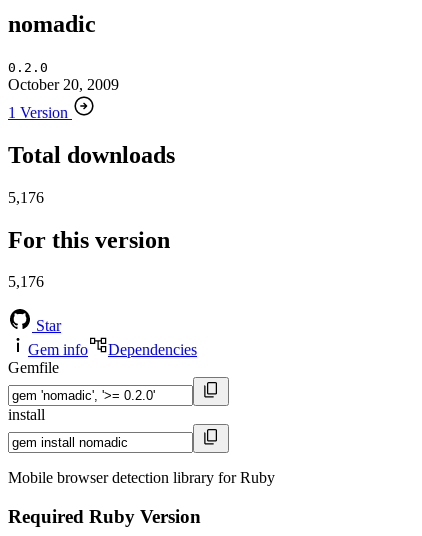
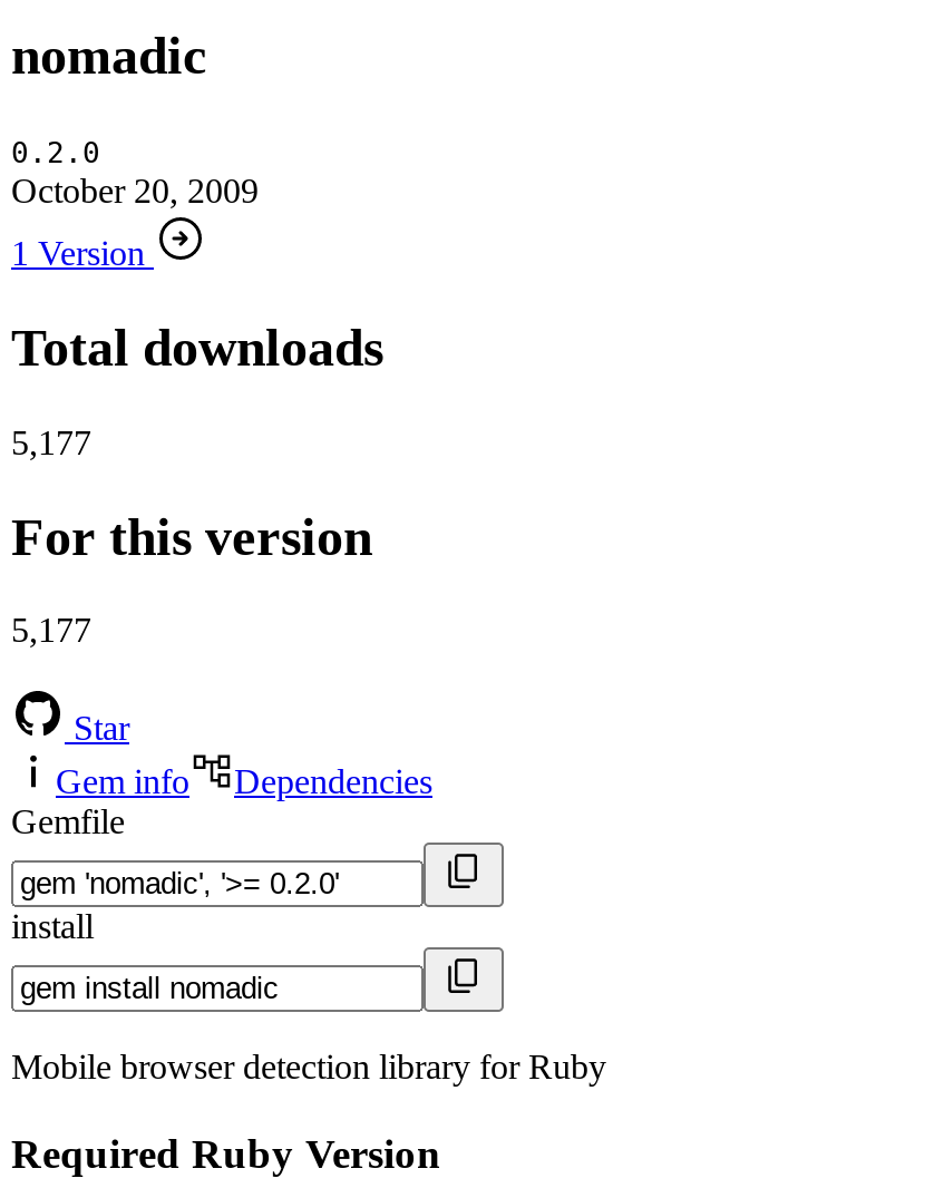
[8,189,44,206] 5,176 -> [11,423,91,460] 5,177
[8,273,44,290] 5,176 -> [11,612,91,649] 5,177

